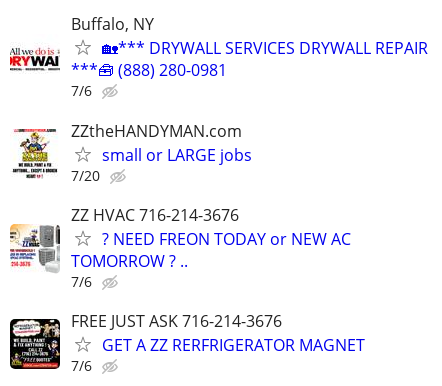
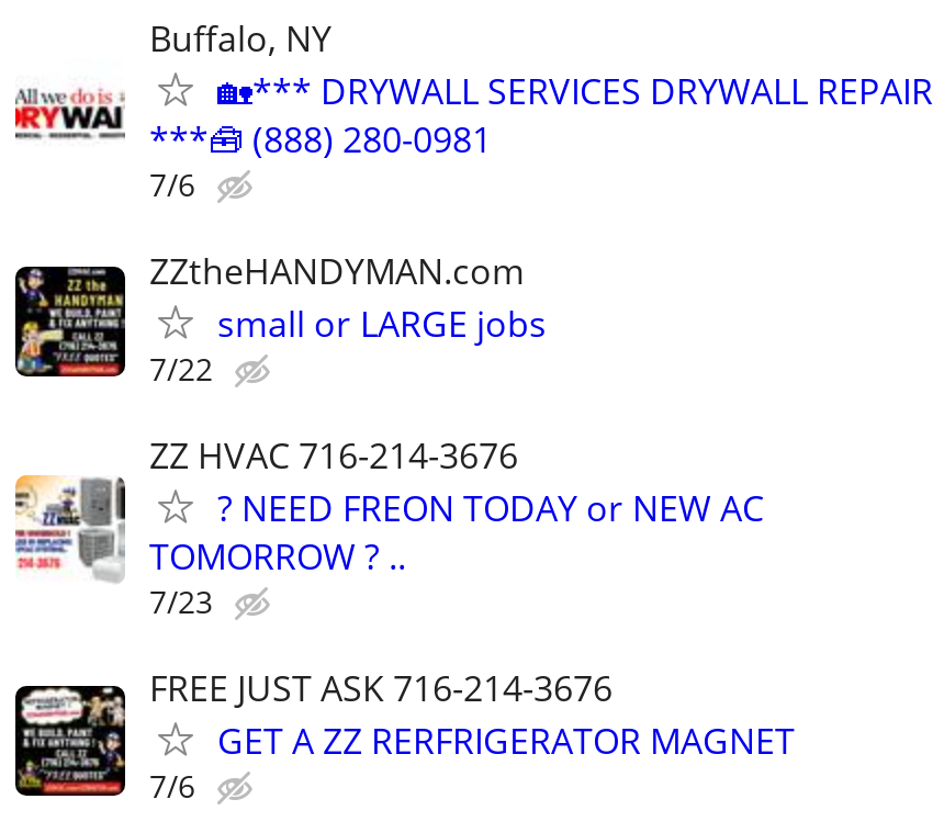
[10,128,100,184] [image] | 7/20 -> [13,264,213,389] [image] | 7/22
[71,272,92,291] 7/6 -> [149,580,213,622] 7/23

